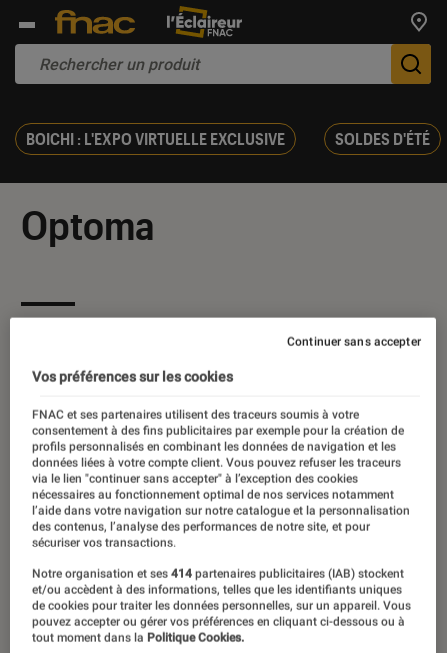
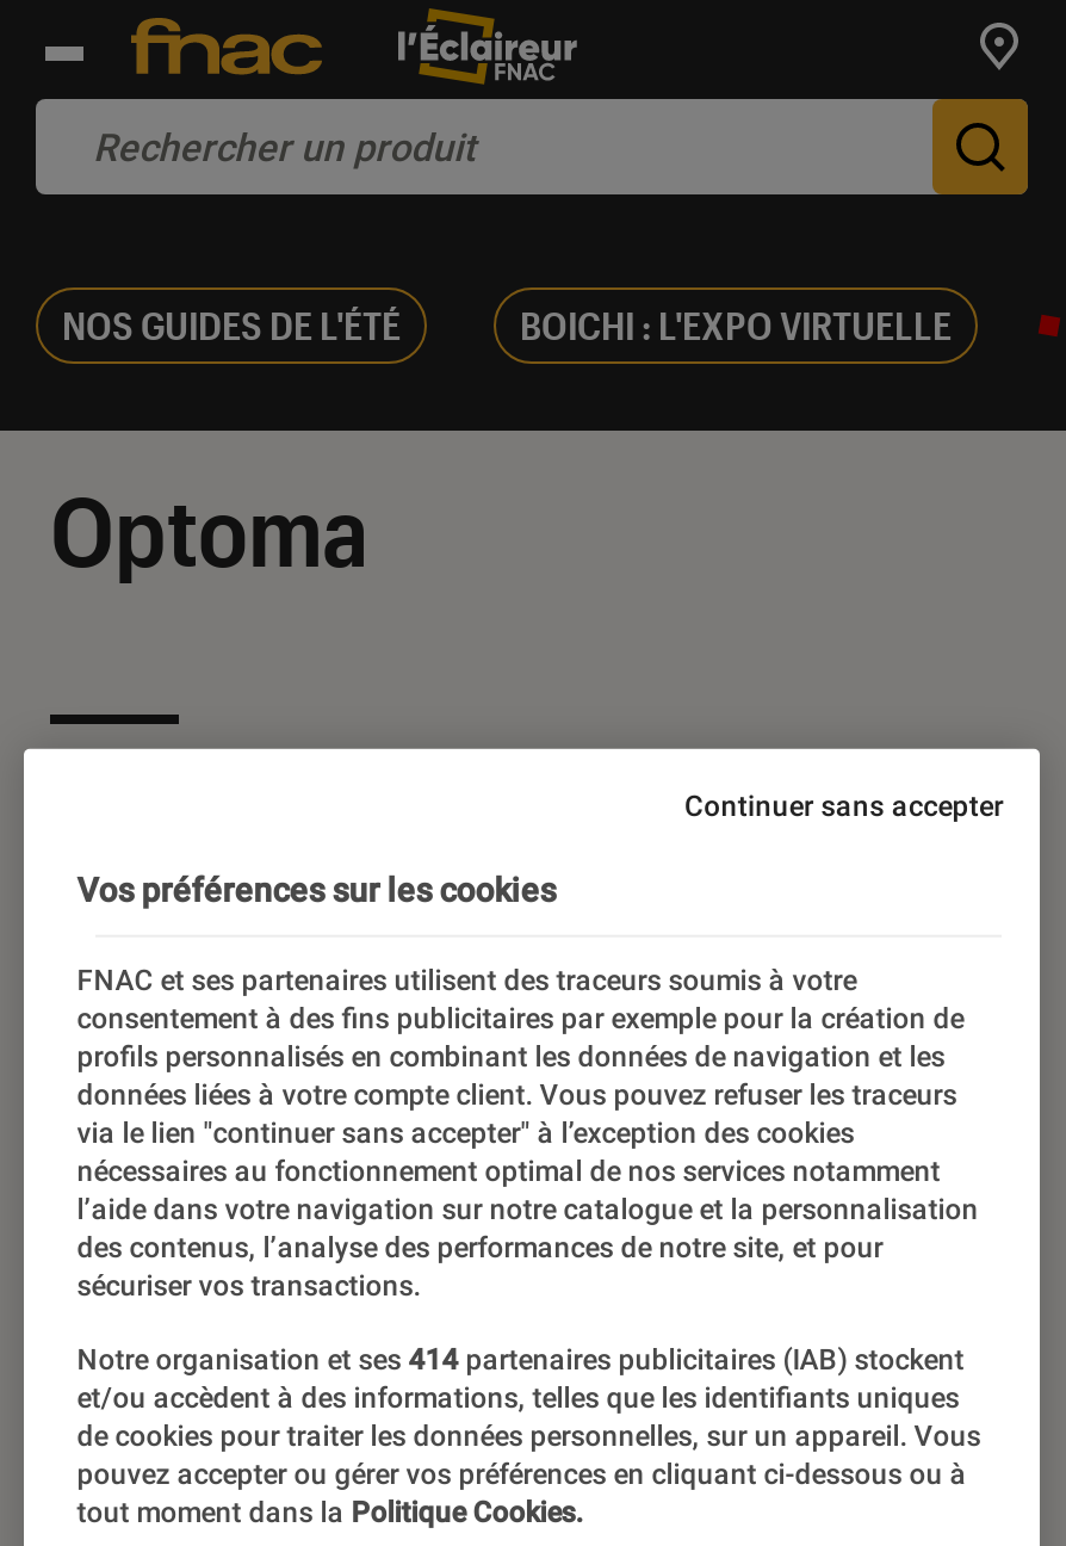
[26,129,430,148] BOICHI : L'EXPO VIRTUELLE EXCLUSIVE | SOLDES D'ÉTÉ -> [62,302,952,347] NOS GUIDES DE L'ÉTÉ | BOICHI : L'EXPO VIRTUELLE

